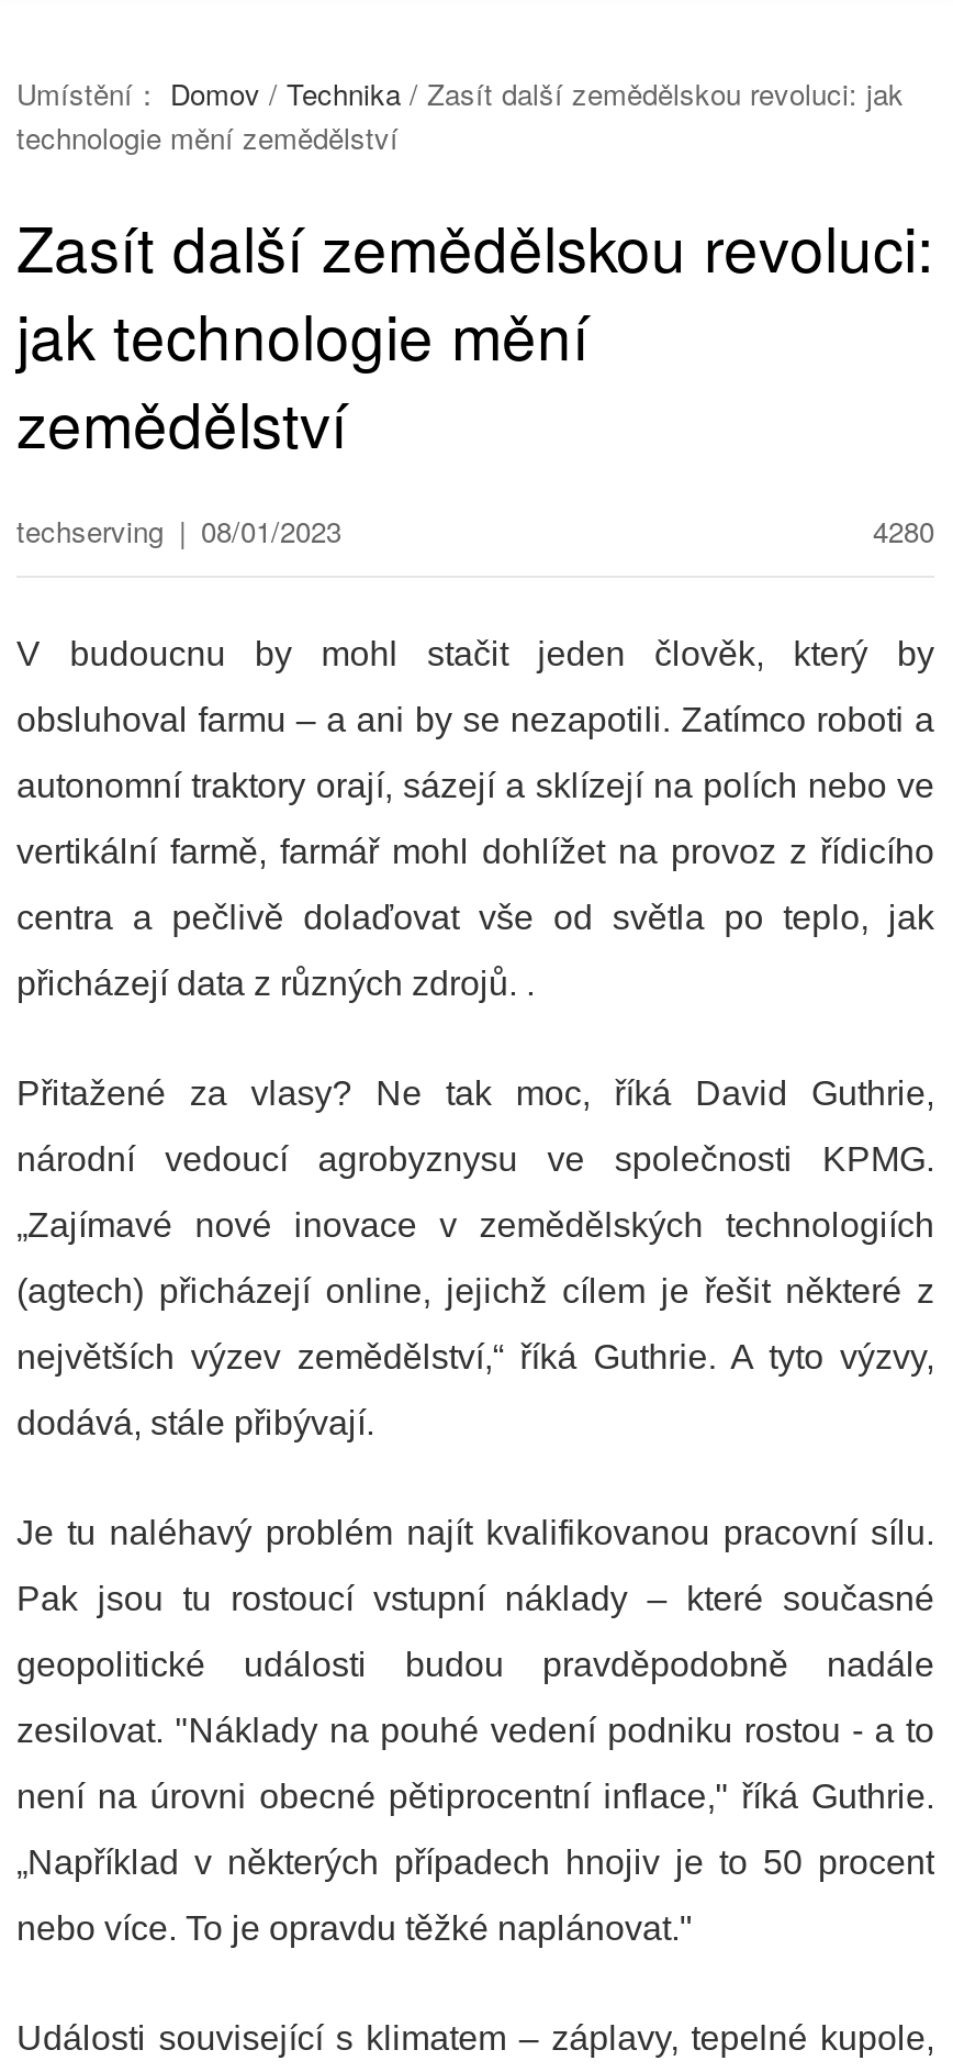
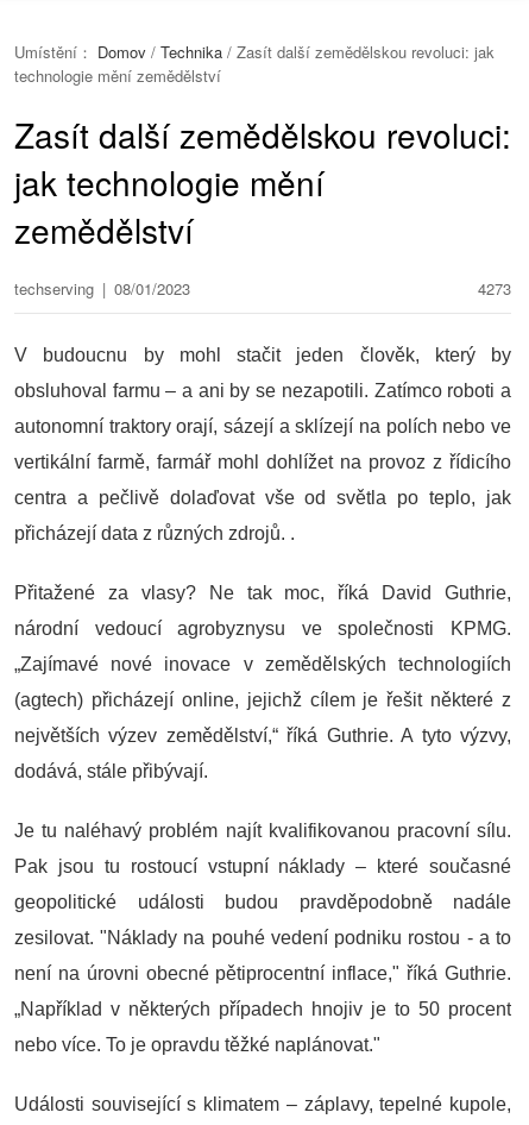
[873,510,934,552] 4280 -> [478,277,511,300] 4273

